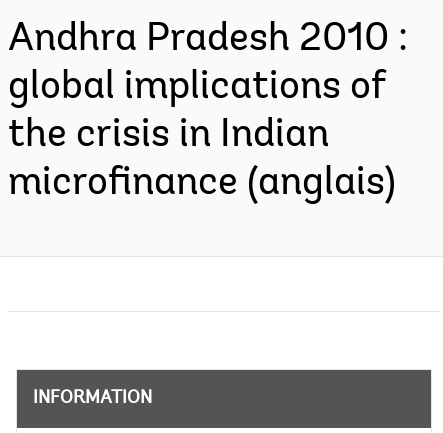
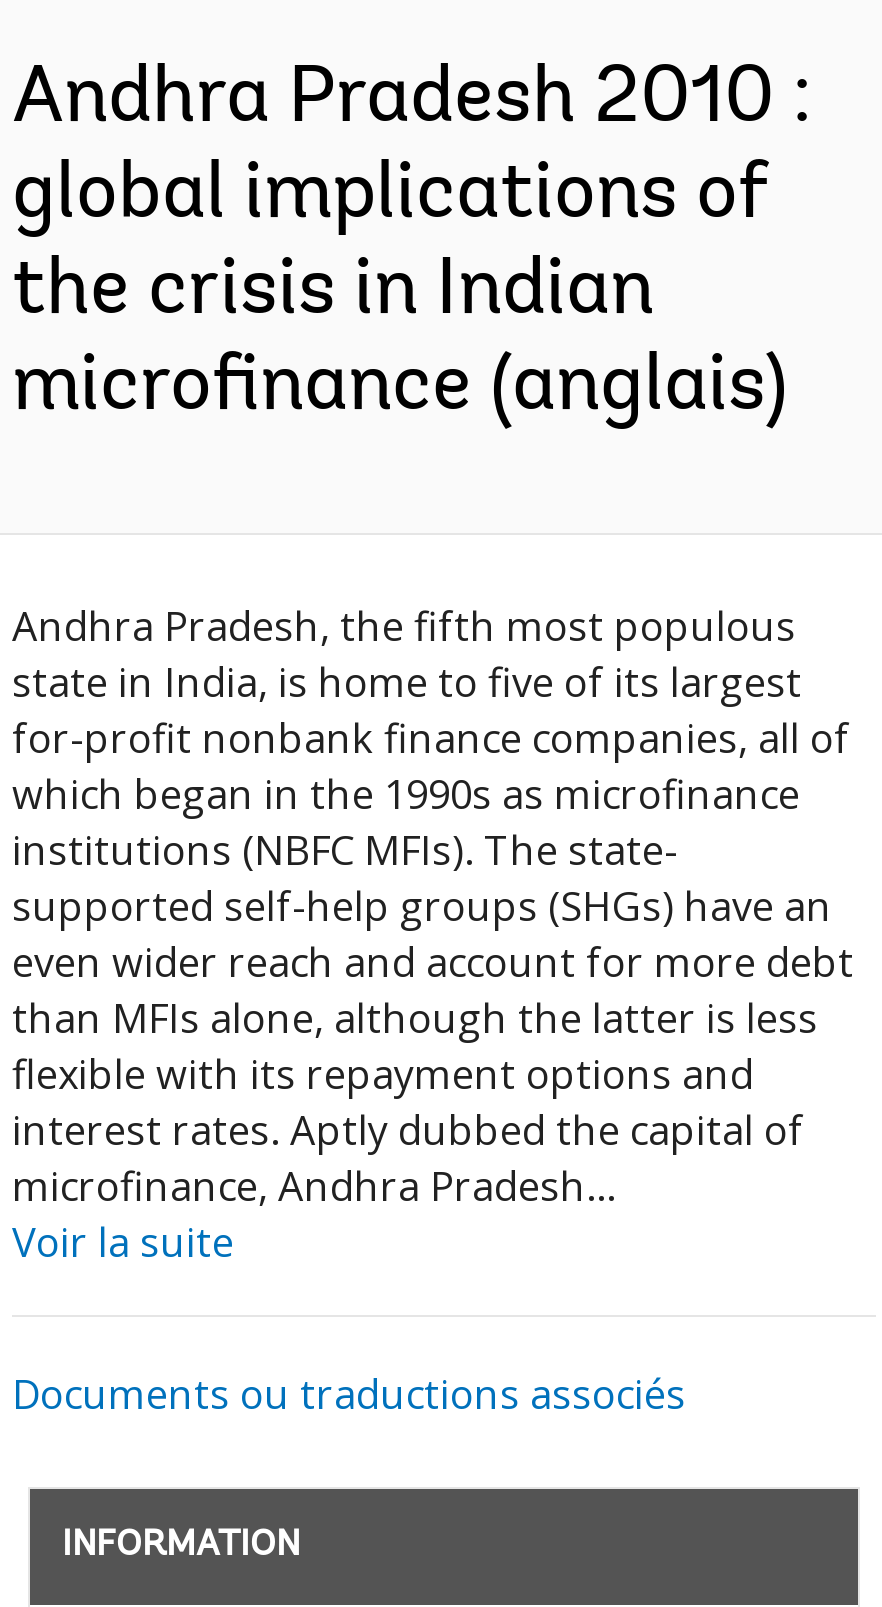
none -> [12,599,854,1421] Andhra Pradesh, the fifth most populous | state in India, is home to five of its largest | for-profit nonbank finance companies, all of | which began in the 1990s as microfinance | institutions (NBFC MFIs). The state- | supported self-help groups (SHGs) have an | even wider reach and account for more debt | than MFIs alone, although the latter is less | flexible with its repayment options and | interest rates. Aptly dubbed the capital of | microfinance, Andhra Pradesh... | Voir la suite | Documents ou traductions associés

